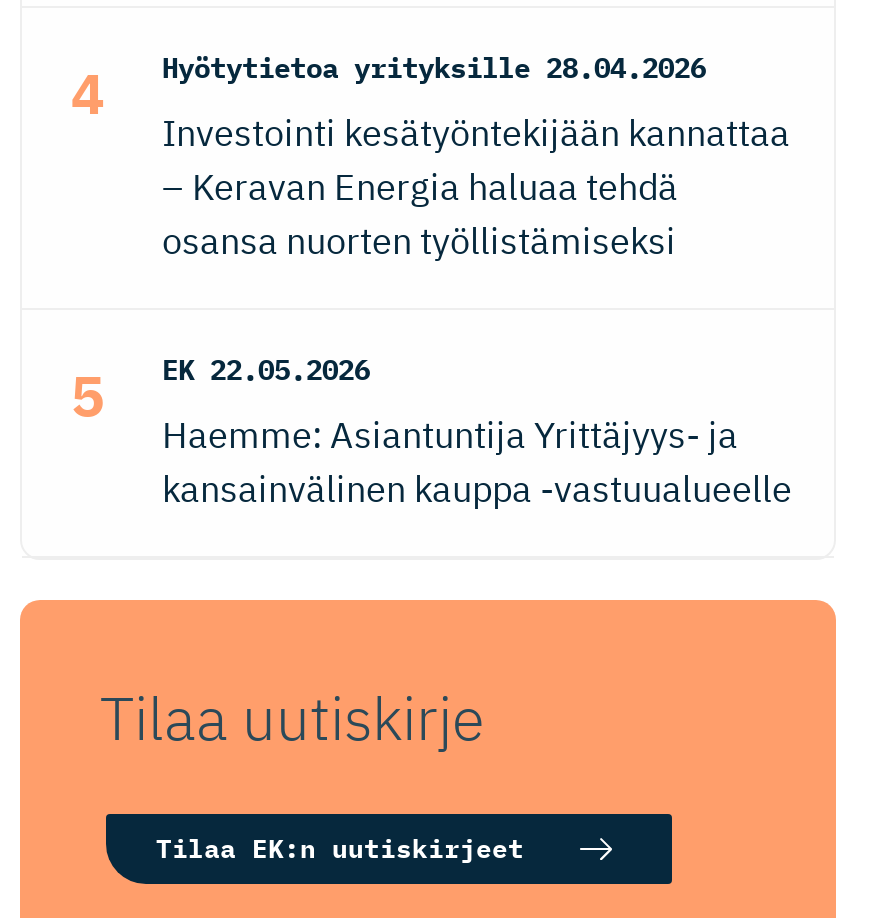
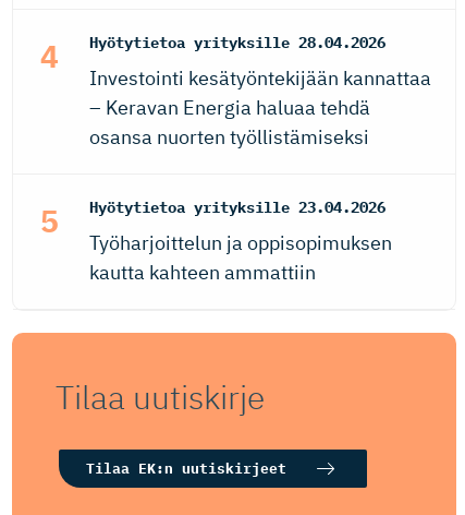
[162,352,370,388] EK 22.05.2026 -> [89,197,386,217] Hyötytietoa yrityksille 23.04.2026
[162,412,792,512] Haemme: Asiantuntija Yrittäjyys- ja | kansainvälinen kauppa -vastuualueelle -> [89,230,392,285] Työharjoittelun ja oppisopimuksen | kautta kahteen ammattiin

